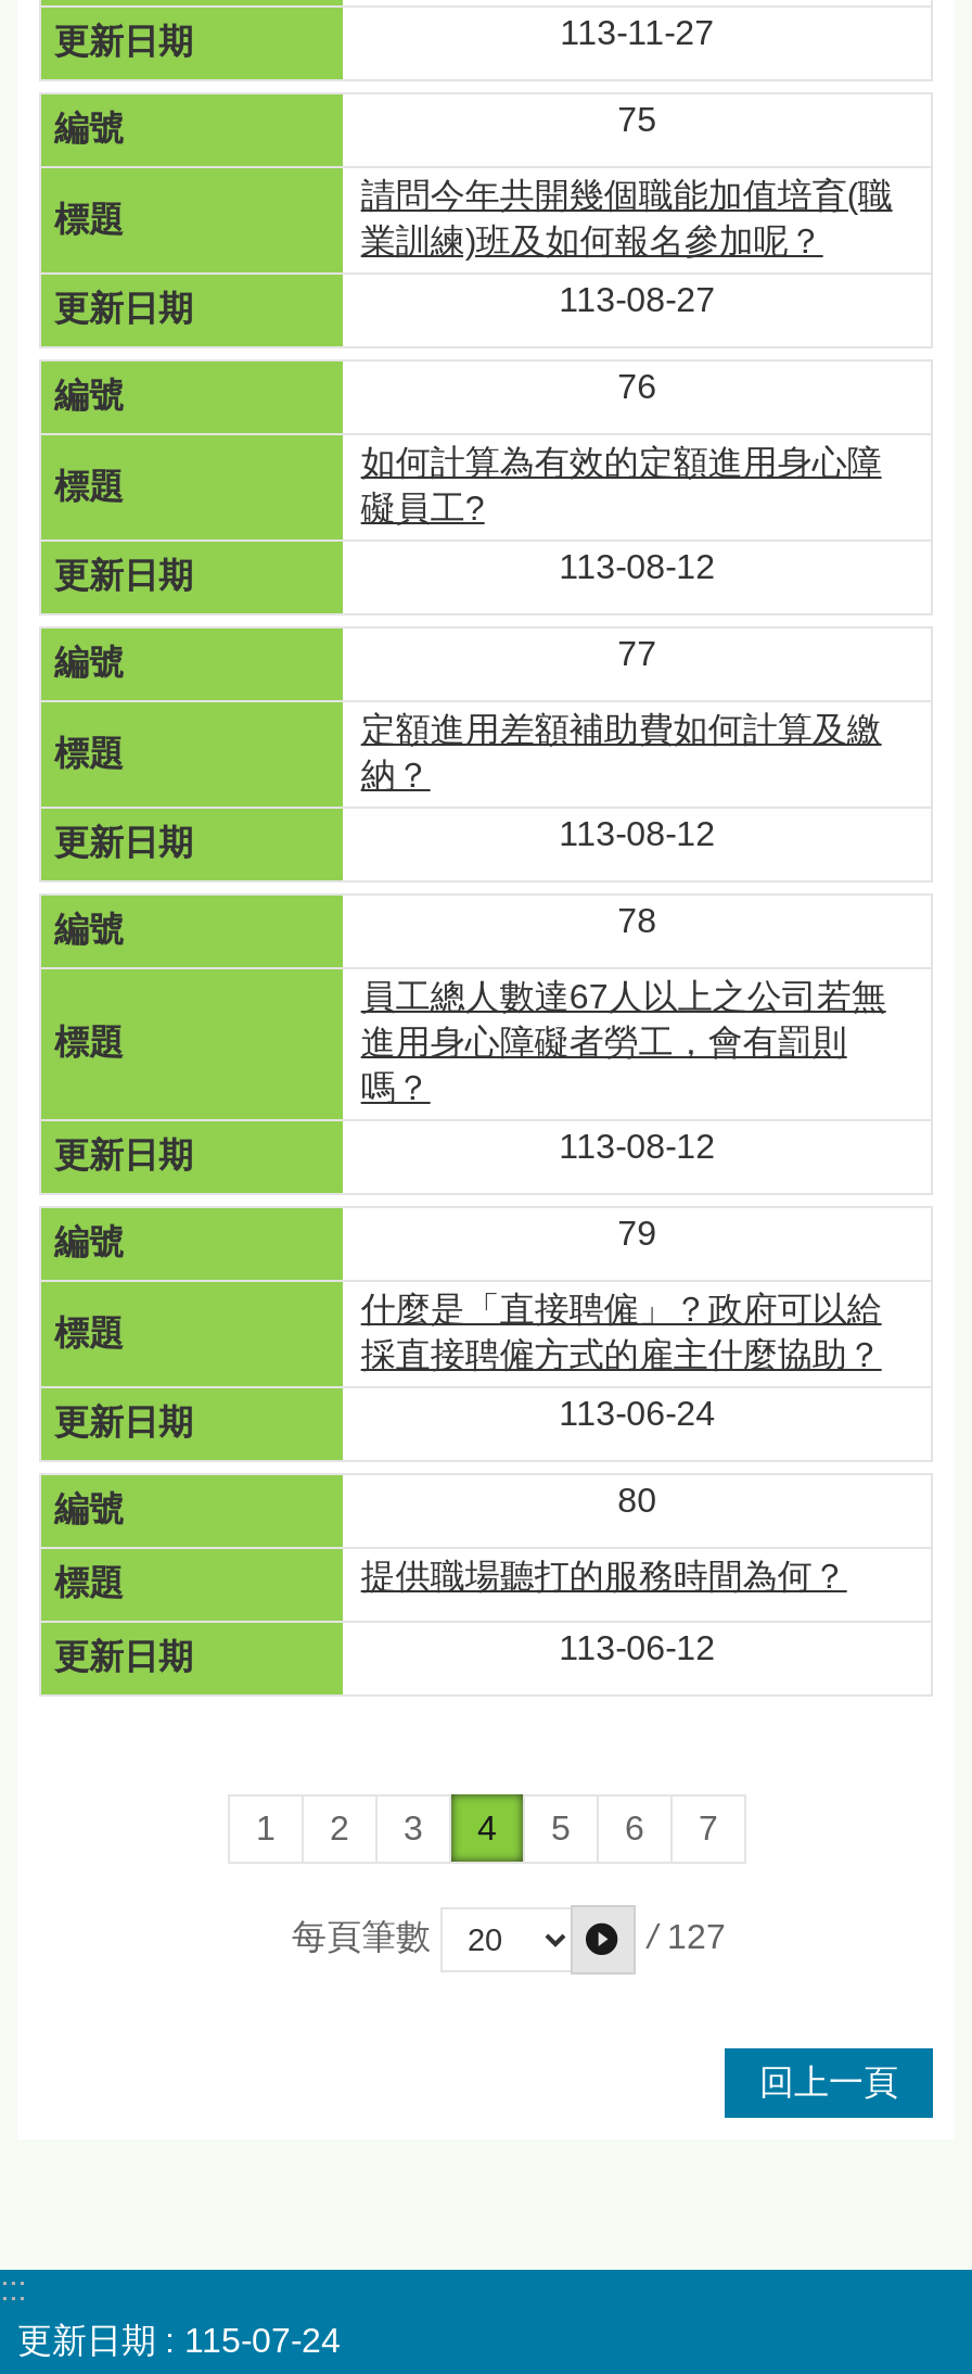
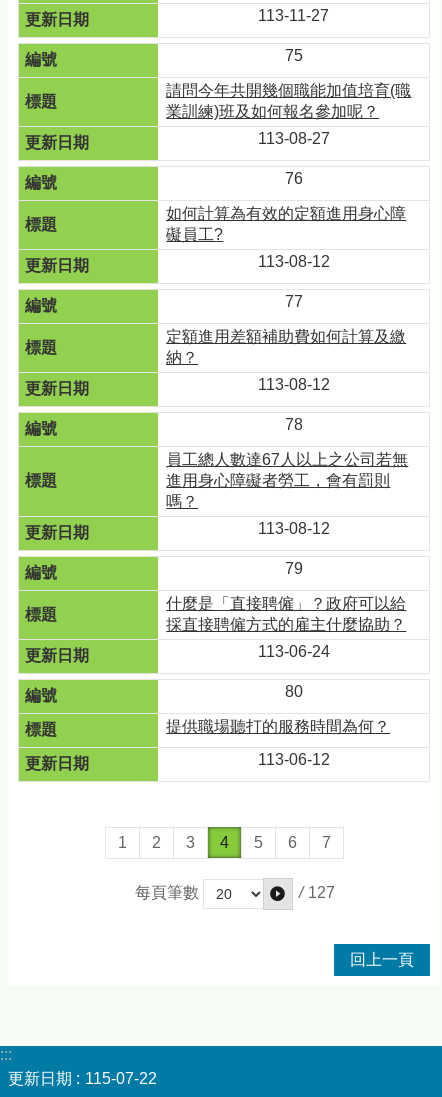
[17,2322,341,2359] 更新日期 115-07-24 -> [8,1070,157,1087] 更新日期 115-07-22

